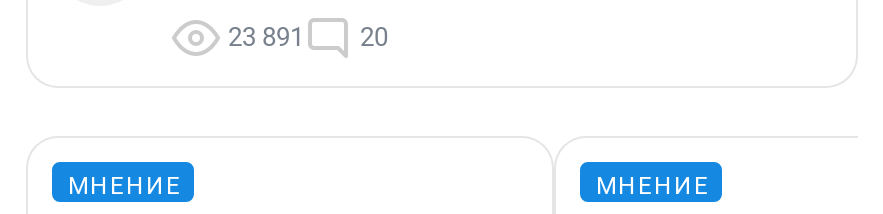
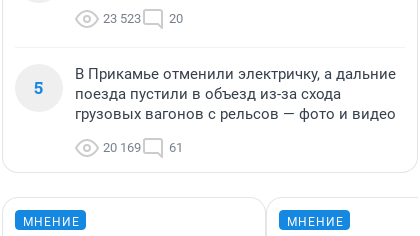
[228,22,388,52] 23 891 20 -> [103,11,183,26] 23 523 20
none -> [34,76,44,99] 5
none -> [75,65,396,155] В Прикамье отменили электричку, а дальние | поезда пустили в объезд из-за схода | грузовых вагонов с рельсов — фото и видео | 20 169 | 61

